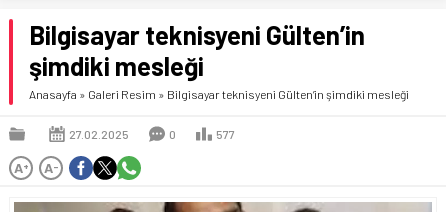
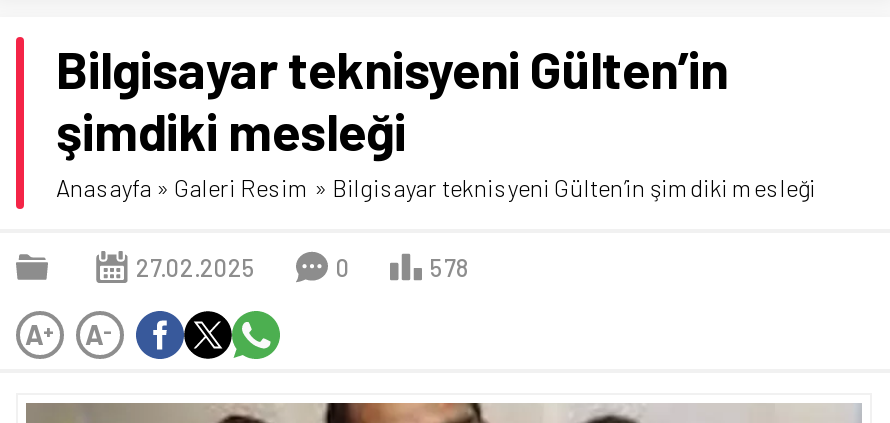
[216,127,235,141] 577 -> [430,254,470,282] 578

